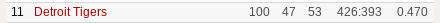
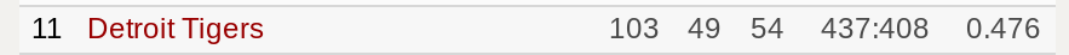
[249,5,270,19] 100 -> [609,12,660,45] 103
[282,5,296,19] 47 -> [688,12,722,45] 49
[308,5,322,19] 53 -> [751,12,784,45] 54
[337,5,382,19] 426:393 -> [821,12,930,45] 437:408
[397,5,428,19] 0.470 -> [966,12,1041,45] 0.476

